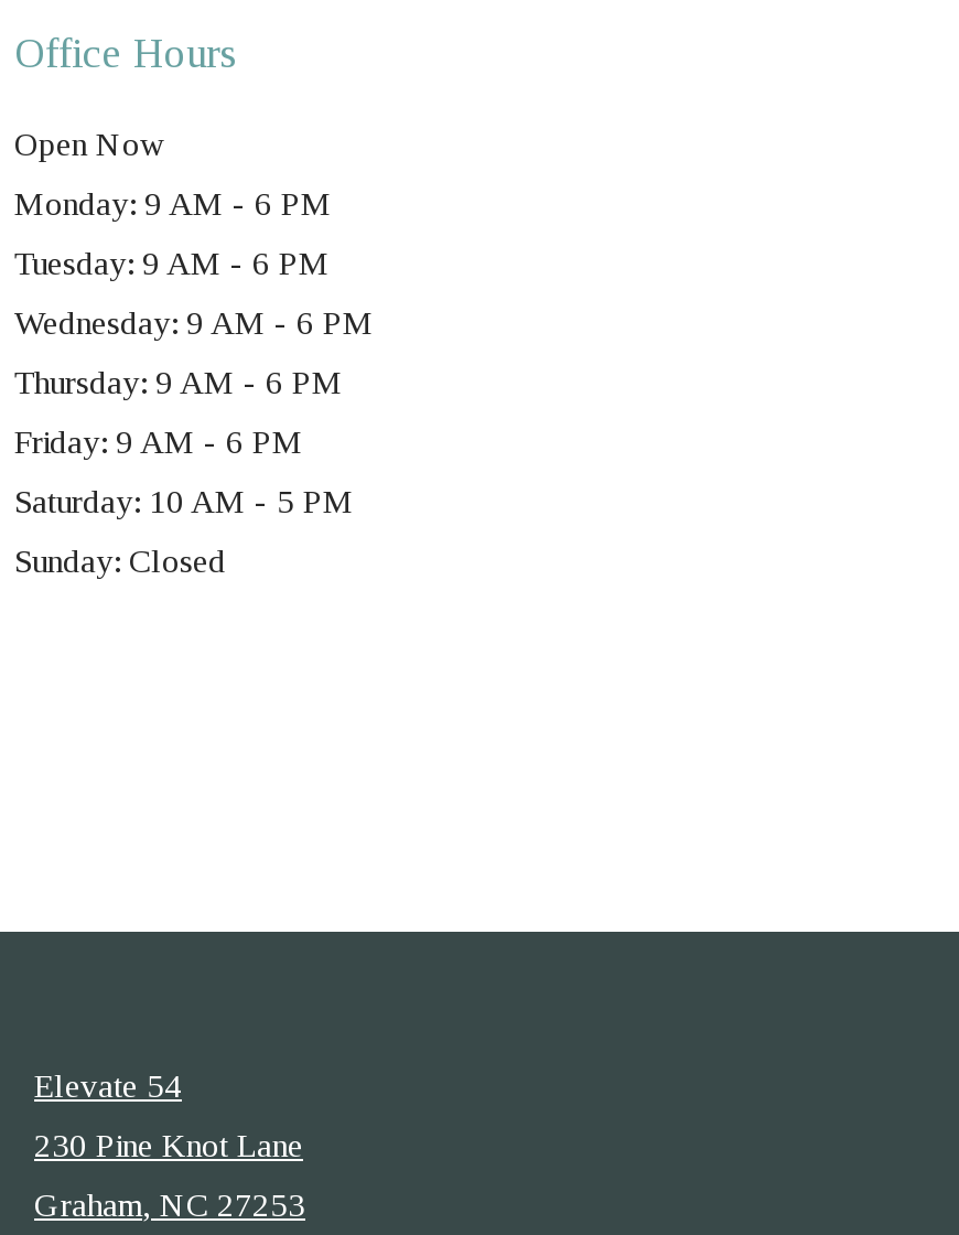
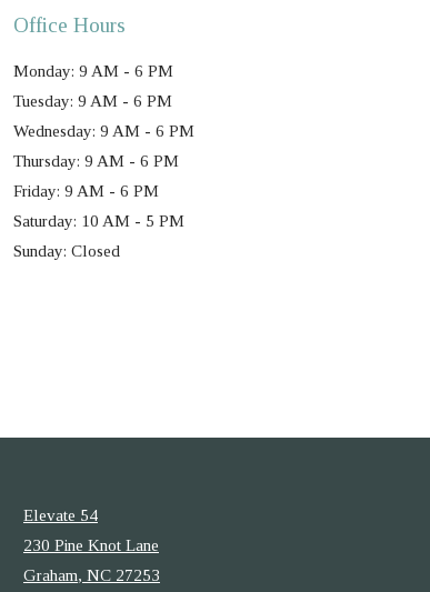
[14,124,164,162] Open Now -> none

